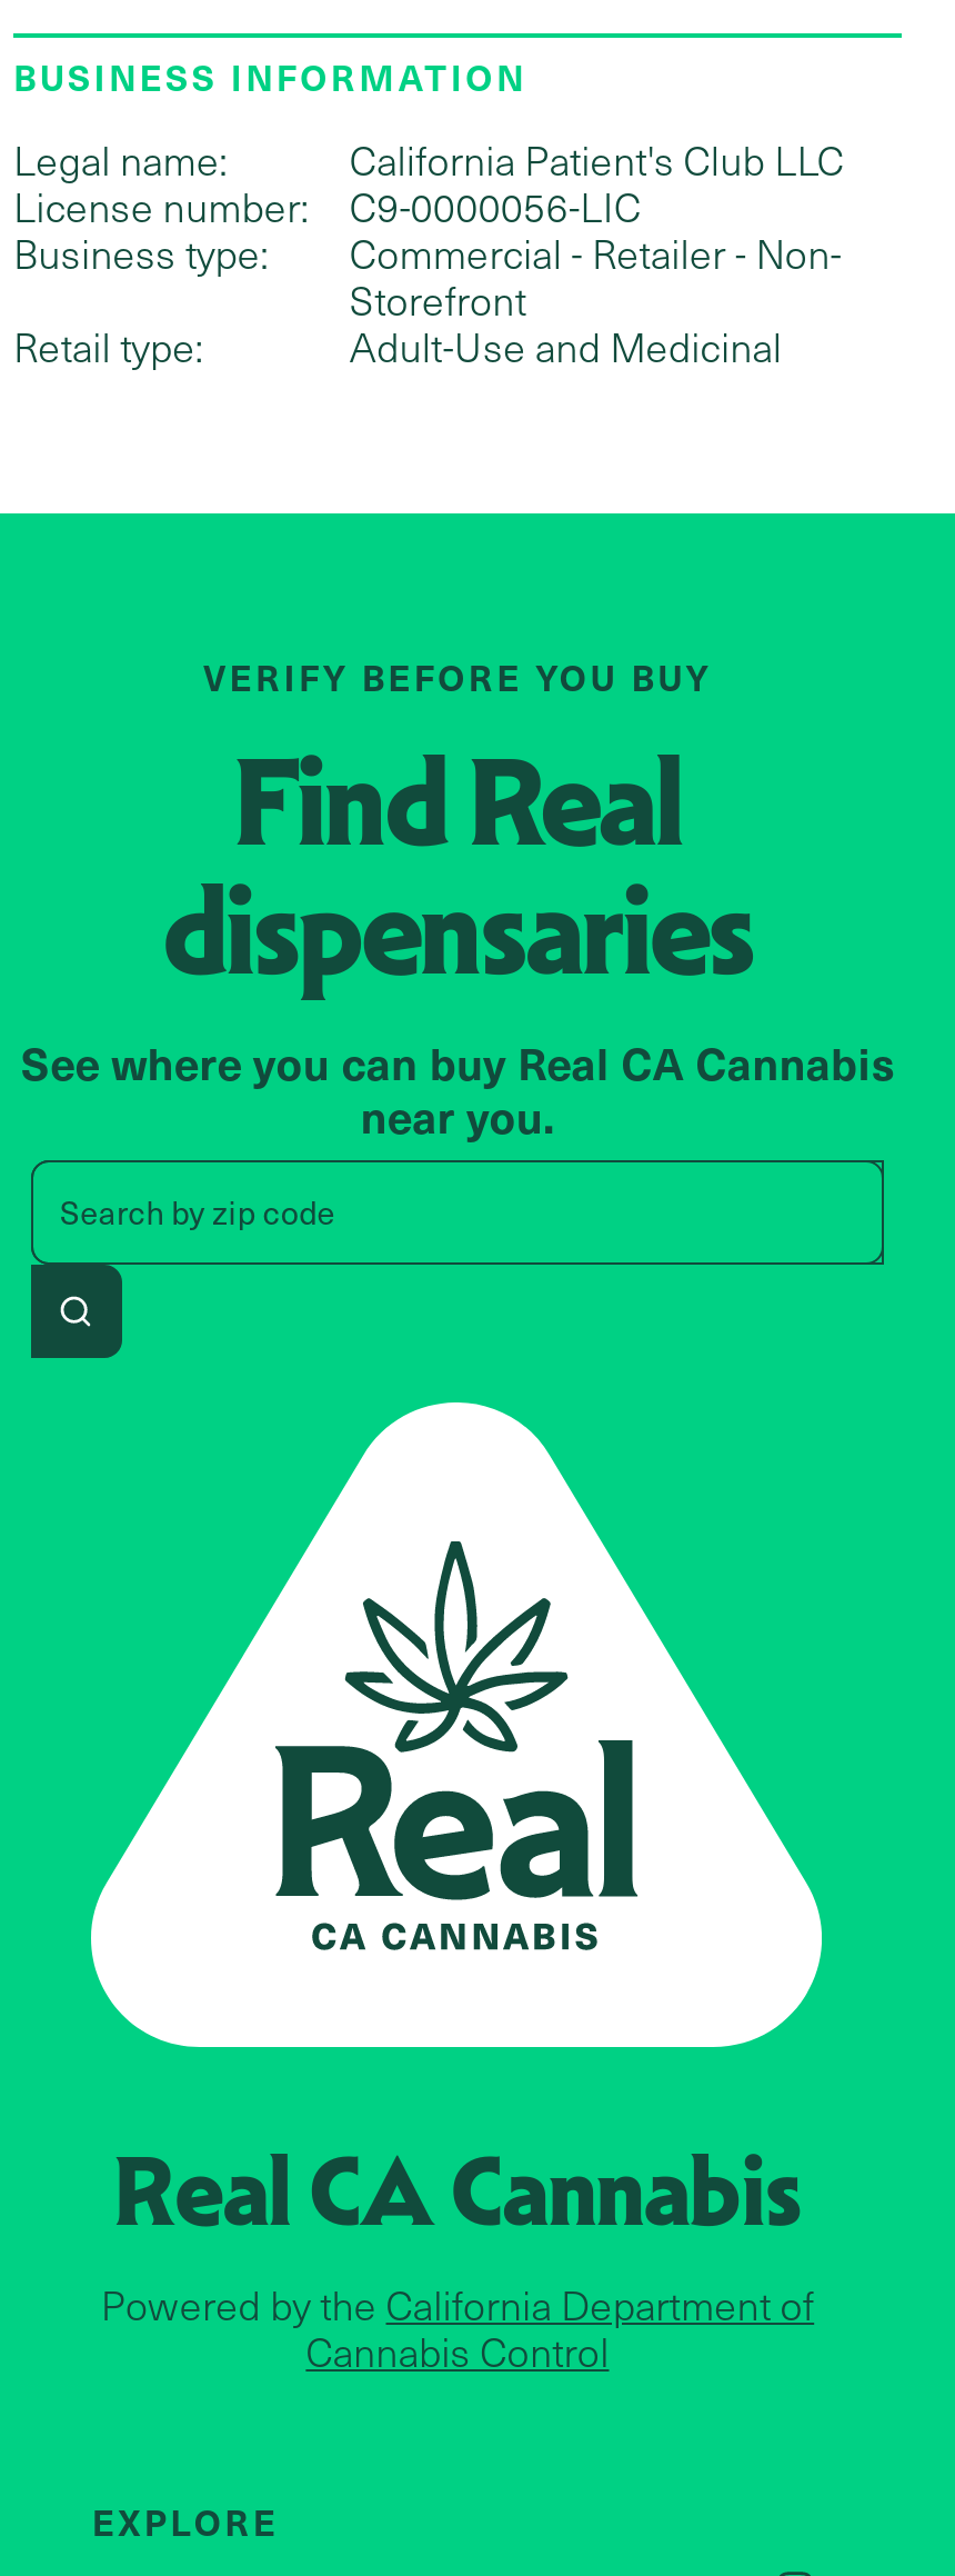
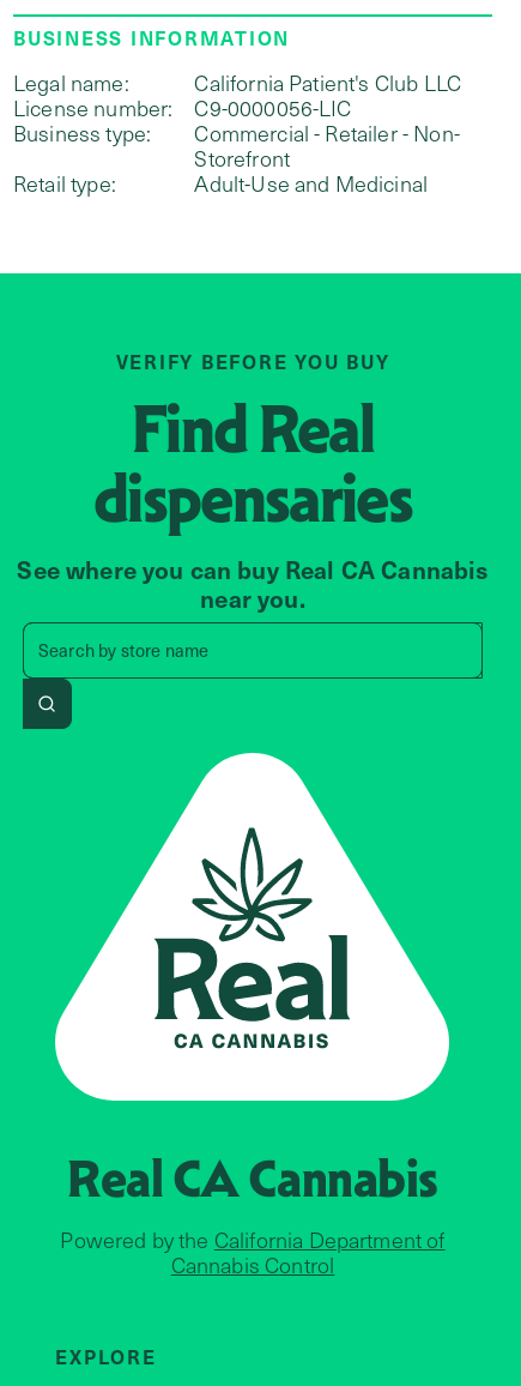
[60,1189,335,1234] Search by zip code -> [38,637,209,663] Search by store name

